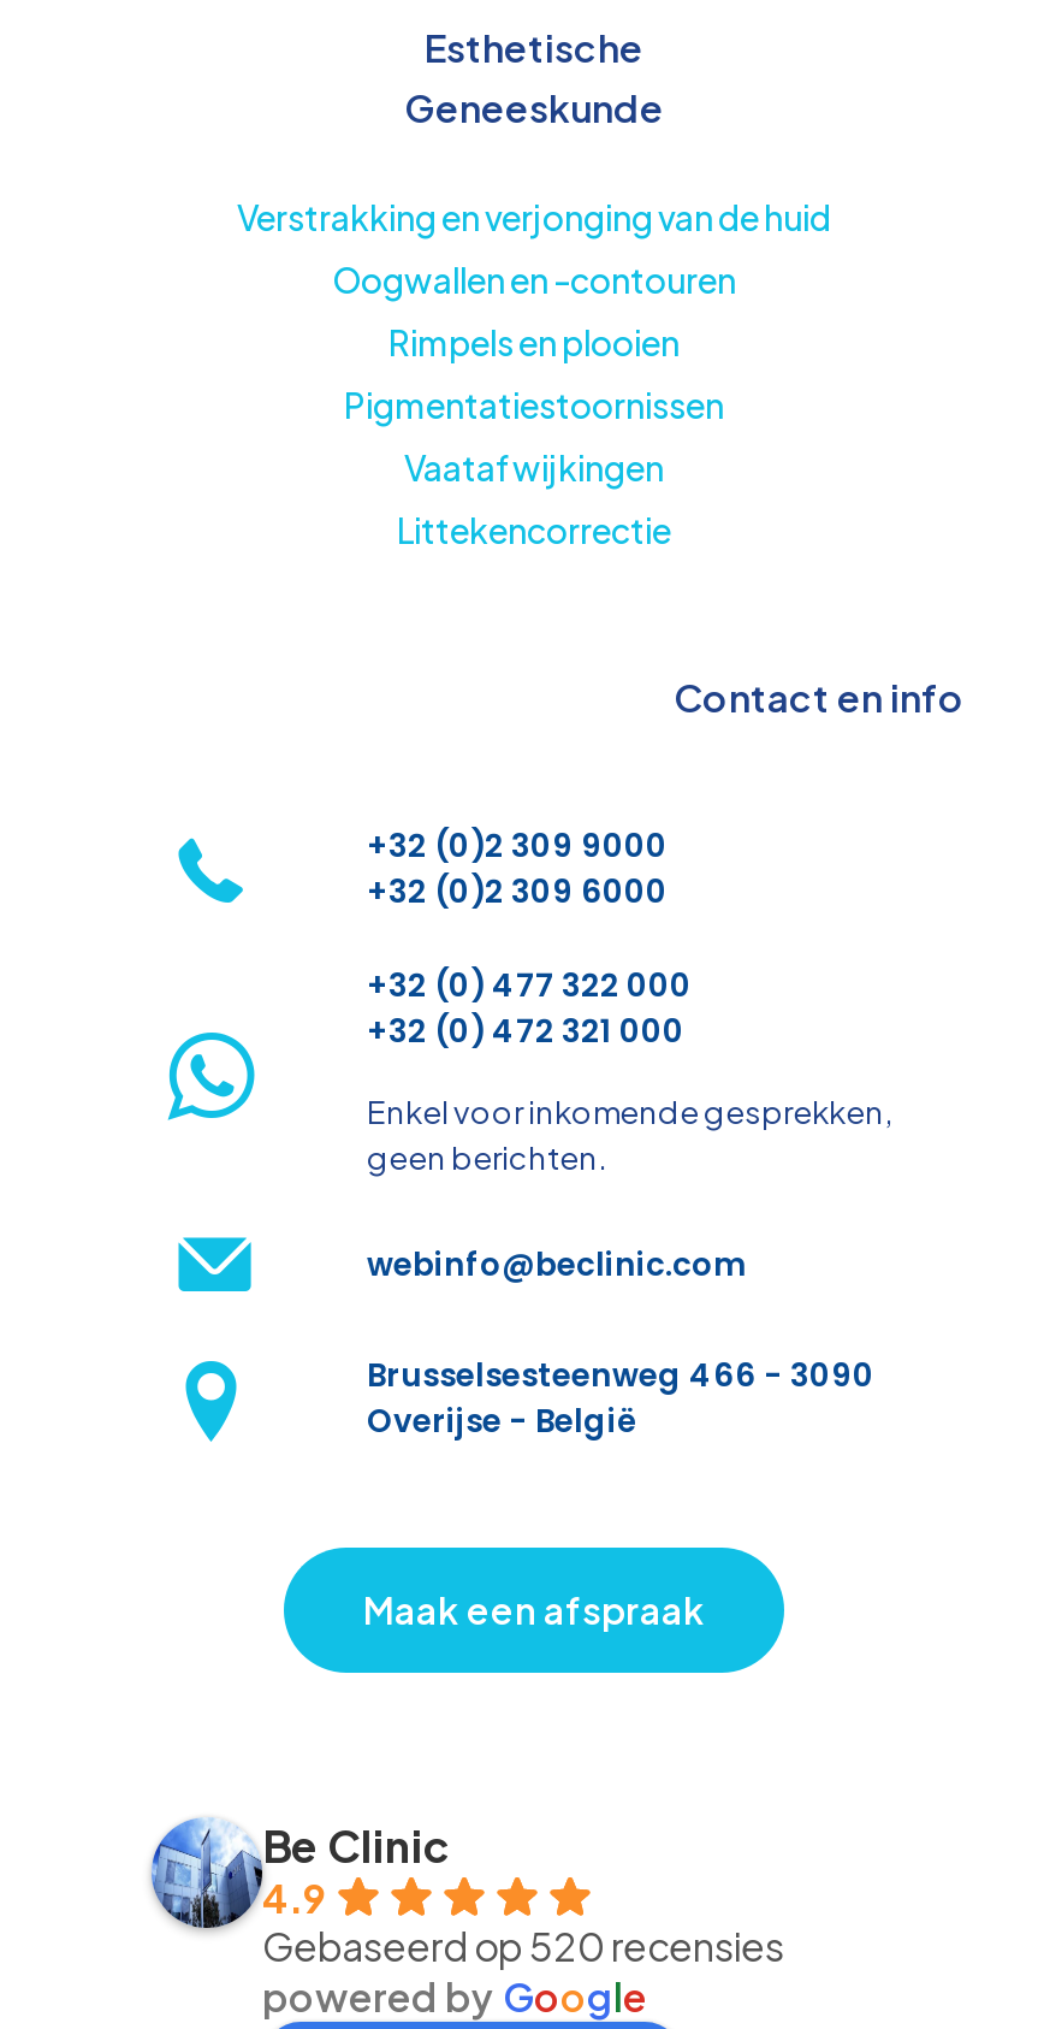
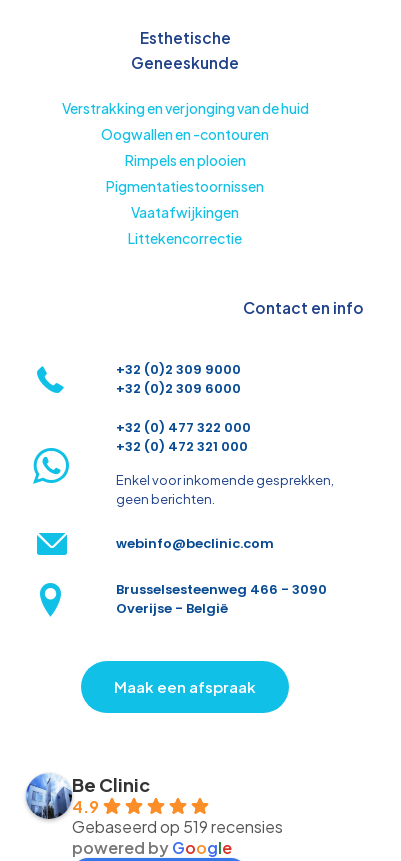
[262,1922,784,1972] Gebaseerd op 520 recensies -> [72,816,283,837] Gebaseerd op 519 recensies

